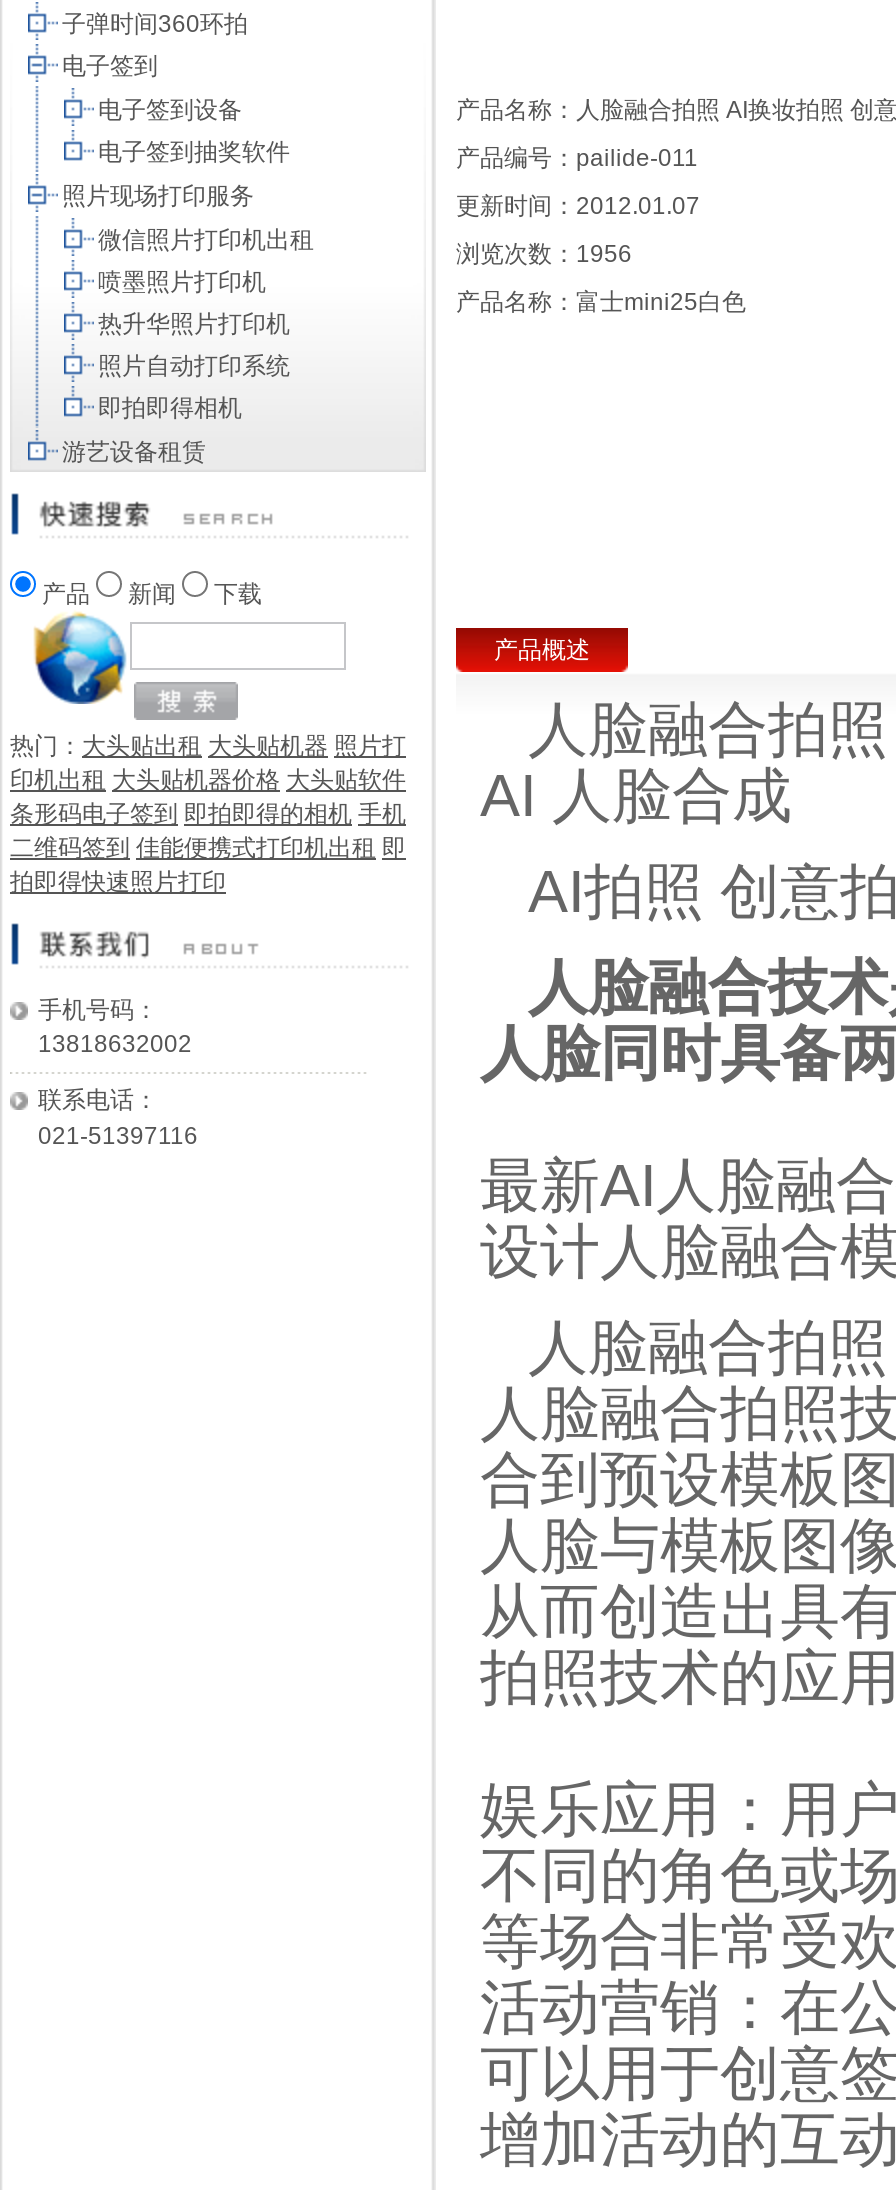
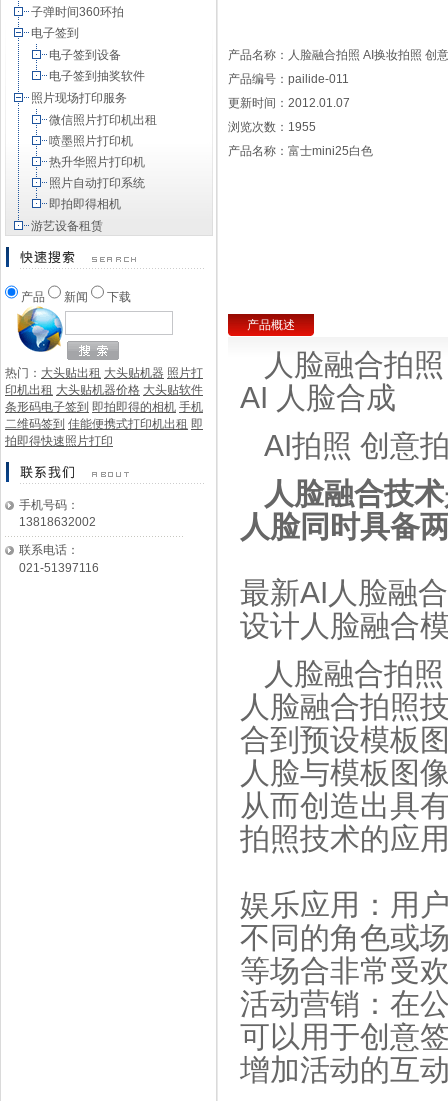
[456,240,632,268] 浏览次数：1956 -> [228,120,316,134] 浏览次数：1955

